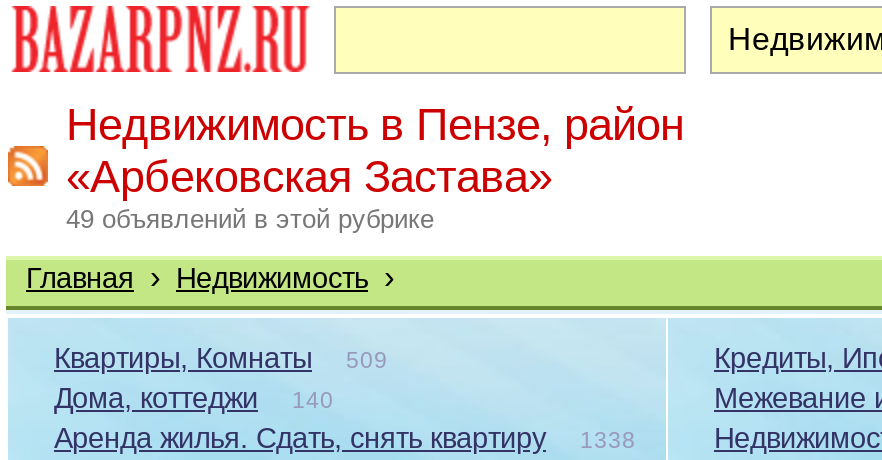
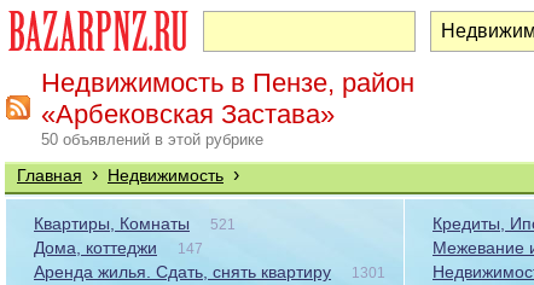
[66,204,434,234] 49 объявлений в этой рубрике -> [41,130,263,149] 50 объявлений в этой рубрике
[54,342,388,374] Квартиры, Комнаты 509 -> [34,214,236,233] Квартиры, Комнаты 521
[54,382,334,414] Дома, коттеджи 140 -> [34,238,203,257] Дома, коттеджи 147
[54,422,636,454] Аренда жилья. Сдать, снять квартиру 1338 -> [34,262,385,281] Аренда жилья. Сдать, снять квартиру 1301

